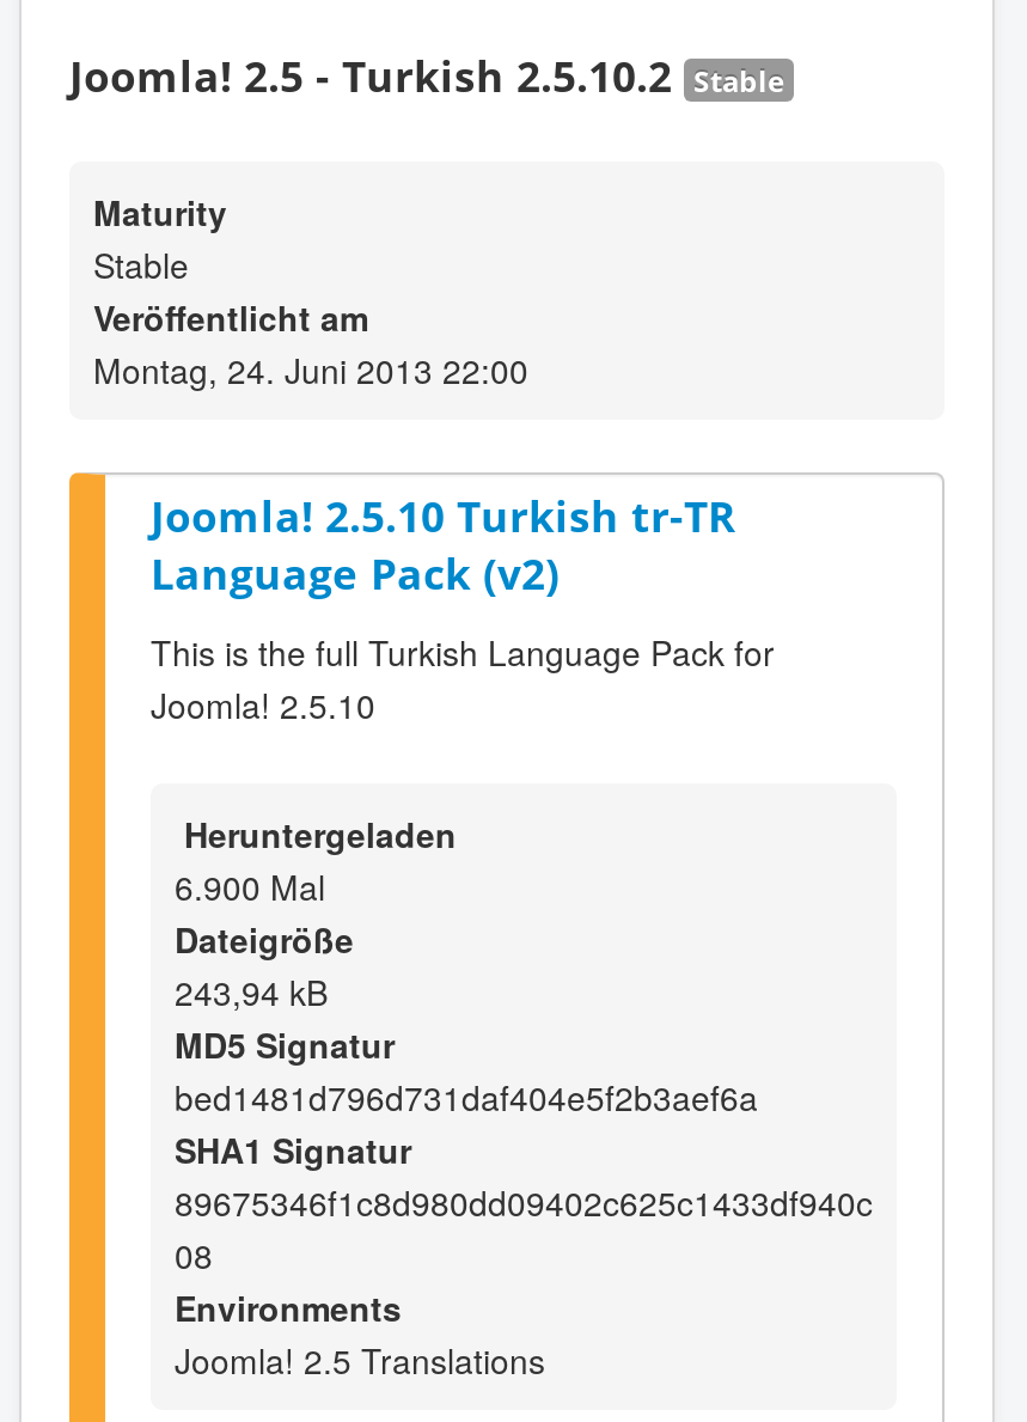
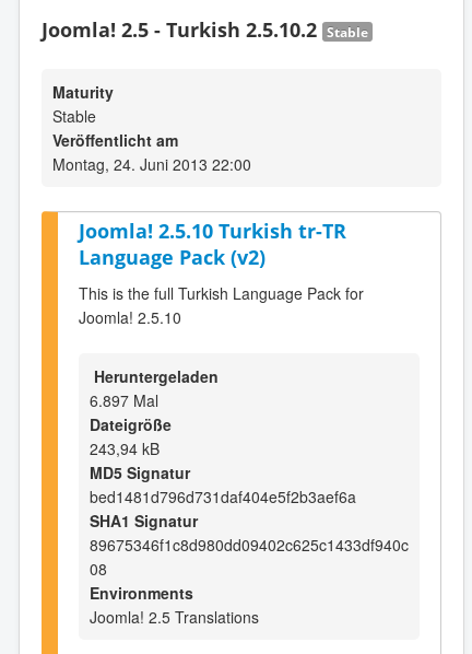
[175,862,325,910] 6.900 Mal -> [90,389,158,411] 6.897 Mal

